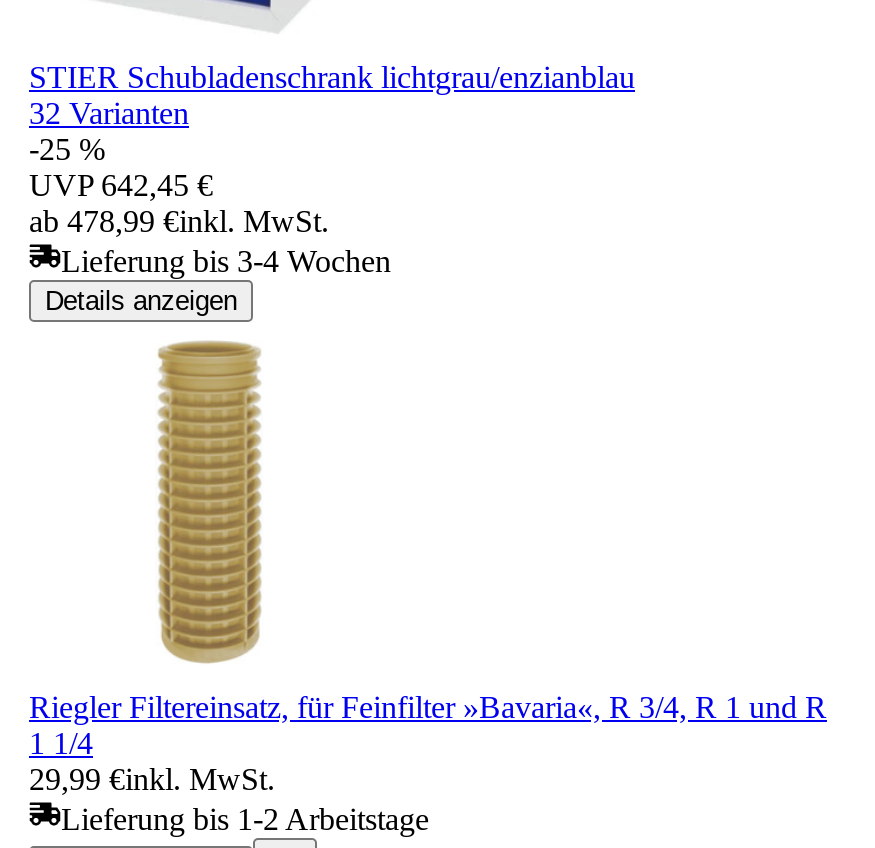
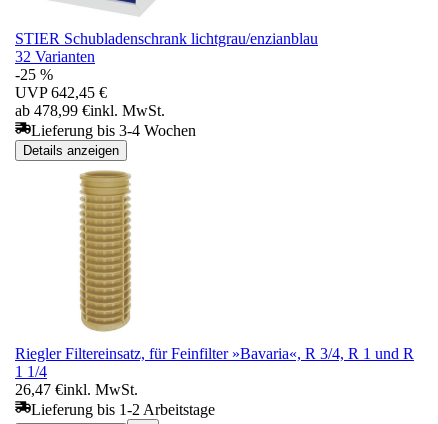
[29,762,275,796] 29,99 €inkl. MwSt. -> [15,381,138,398] 26,47 €inkl. MwSt.

